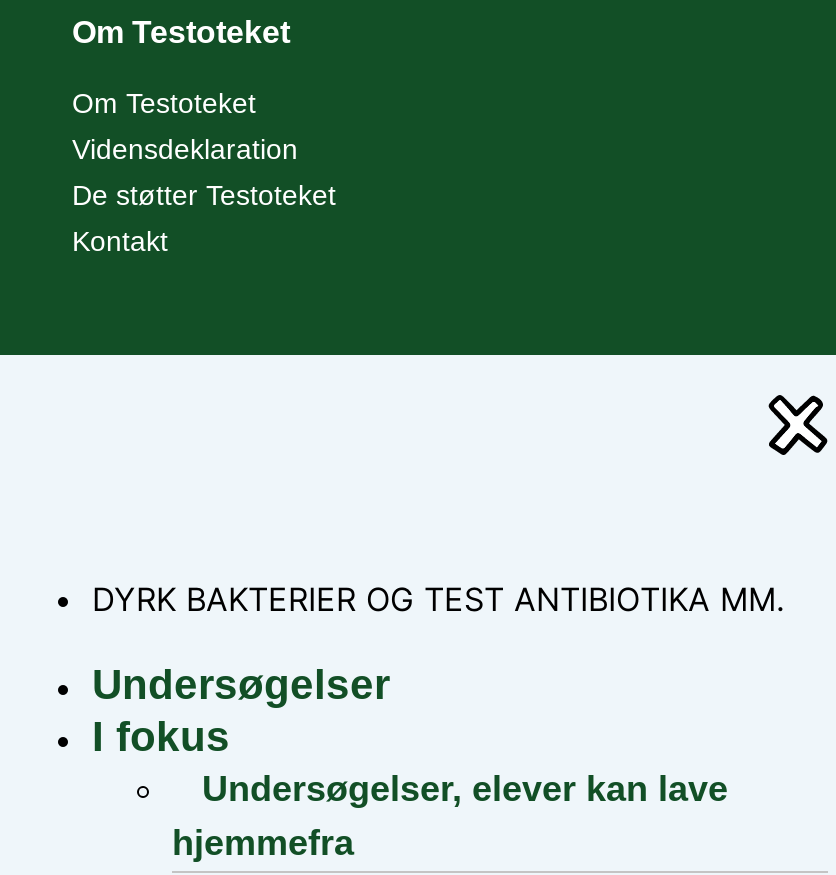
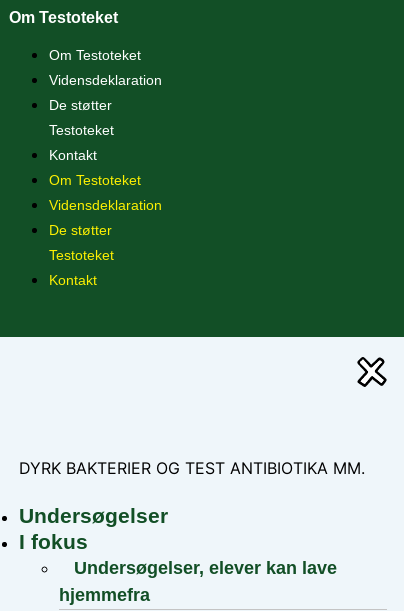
[72,179,336,211] De støtter Testoteket -> [49,97,162,263] De støtter | Testoteket | Kontakt | Om Testoteket | Vidensdeklaration | De støtter | Testoteket

